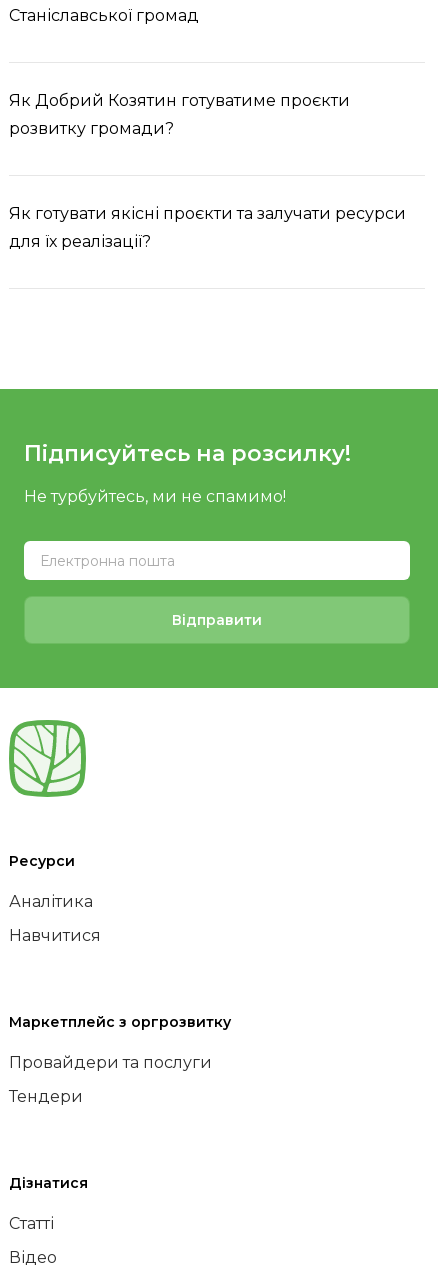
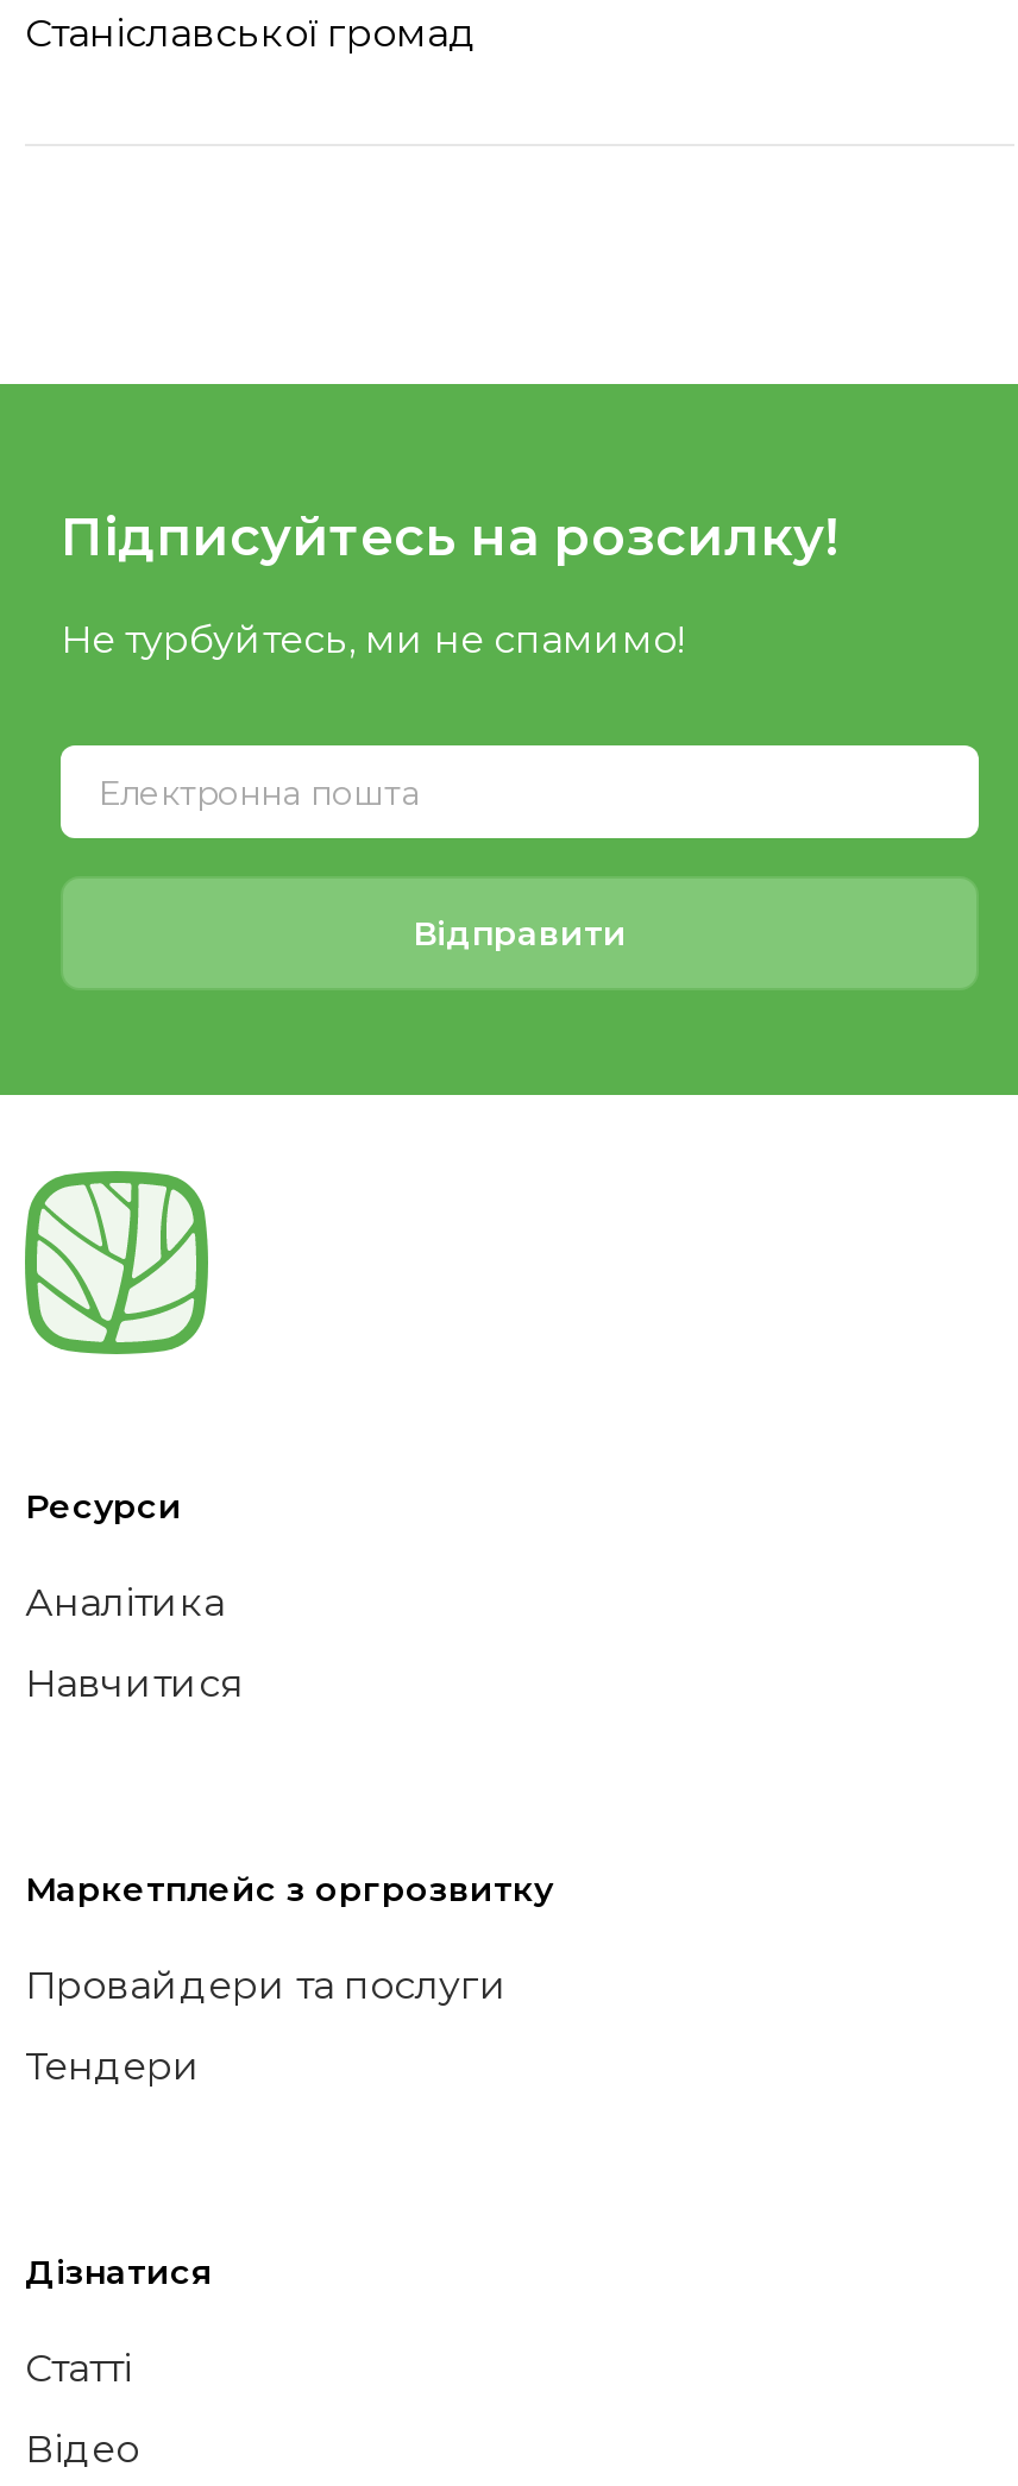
[9,91,350,138] Як Добрий Козятин готуватиме проєкти | розвитку громади? -> none
[9,204,406,251] Як готувати якісні проєкти та залучати ресурси | для їх реалізації? -> none

